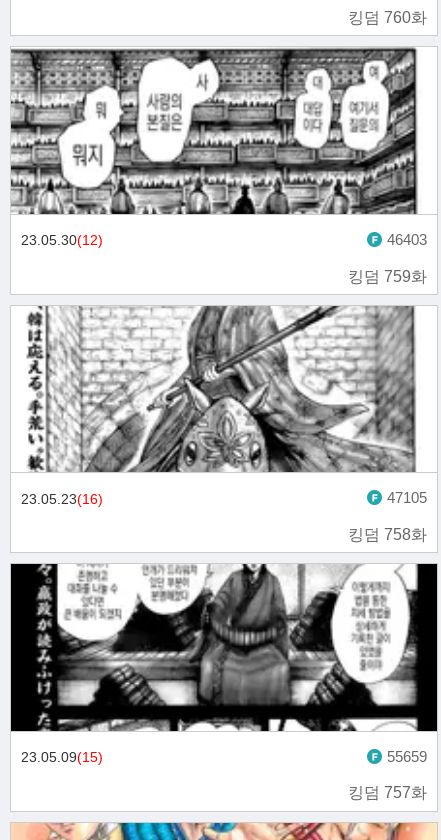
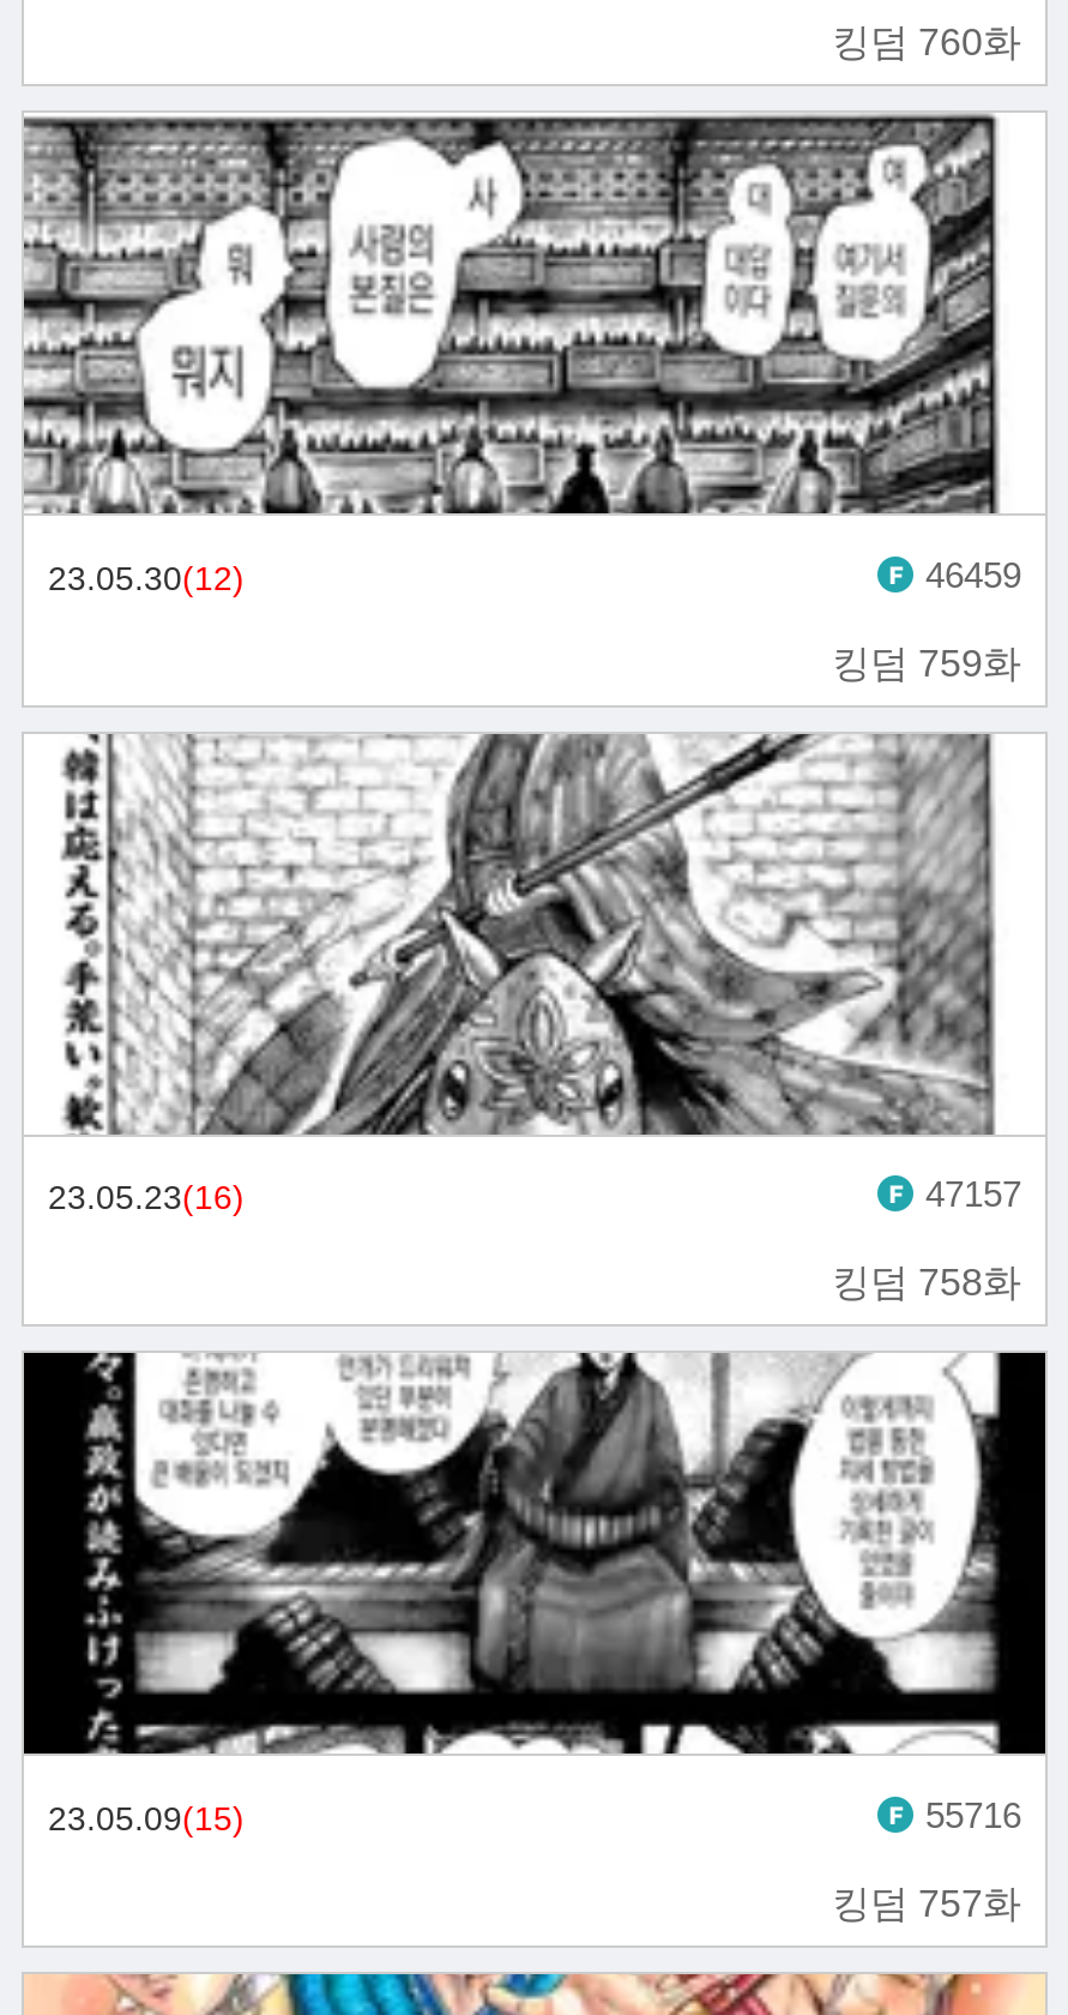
[387,231,427,248] 46403 -> [925,554,1021,594] 46459
[387,489,427,506] 47105 -> [925,1173,1021,1214] 47157
[387,748,427,765] 55659 -> [925,1794,1021,1834] 55716

